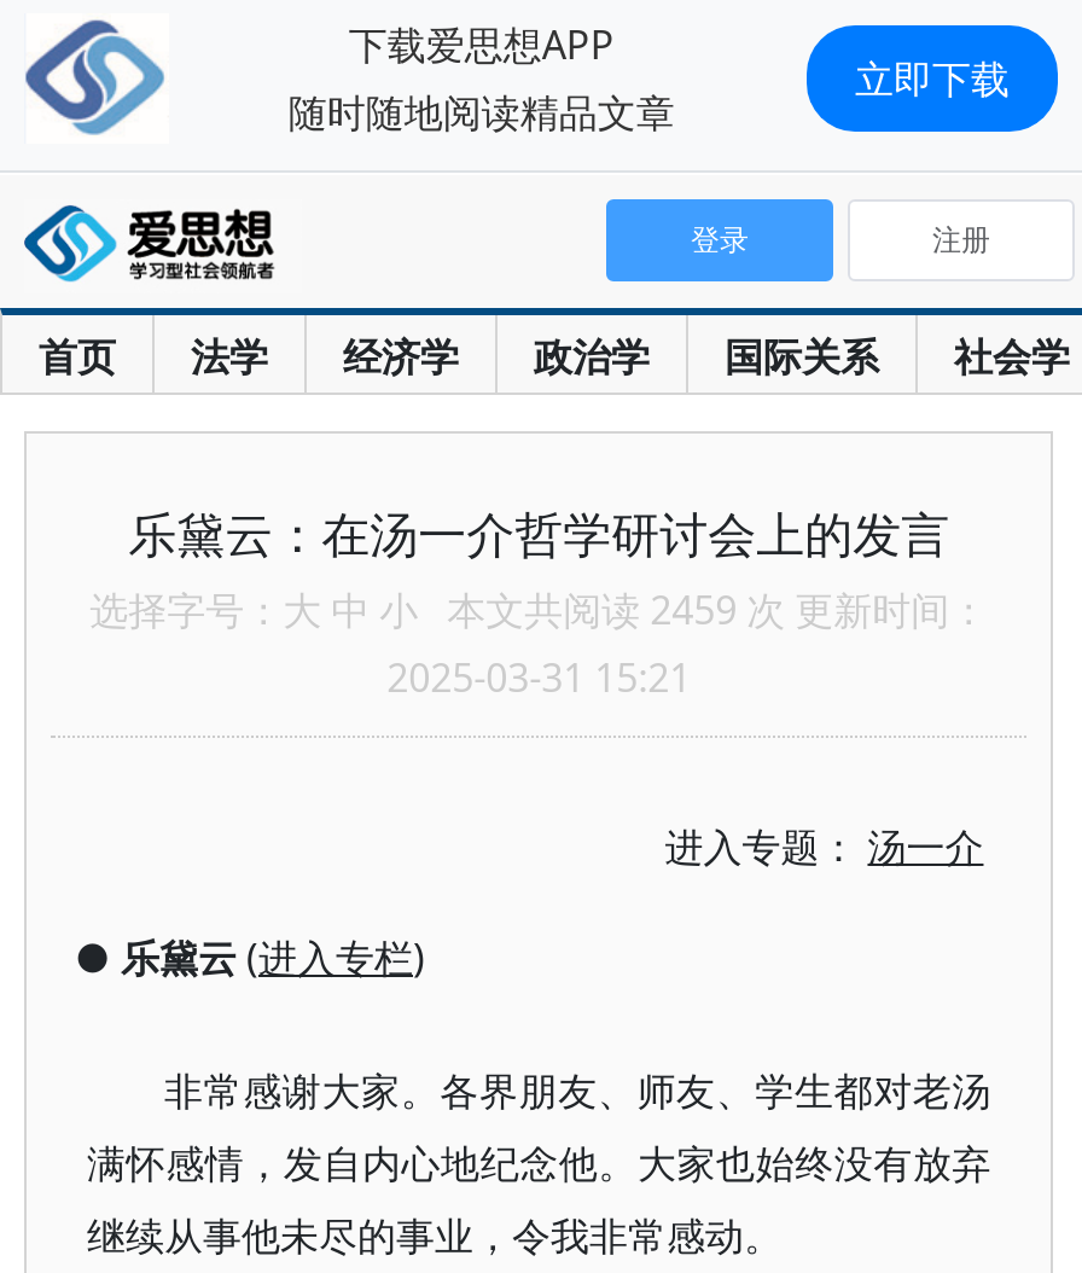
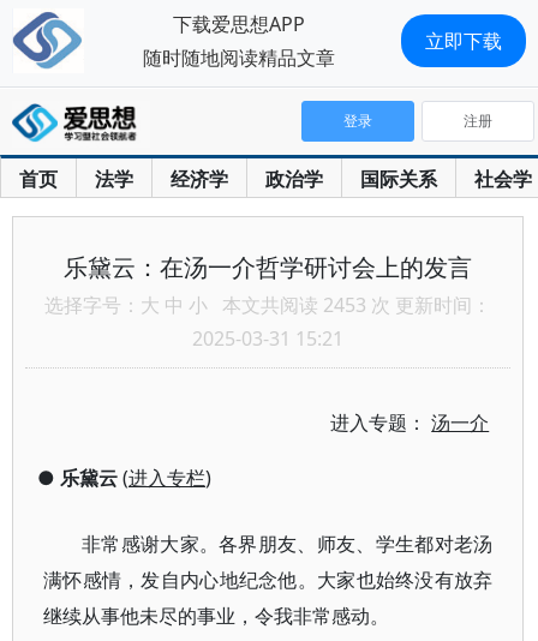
[90,583,988,636] 选择字号：大 中 小本文共阅读 2459 次 更新时间： -> [45,292,491,318] 选择字号：大 中 小本文共阅读 2453 次 更新时间：

